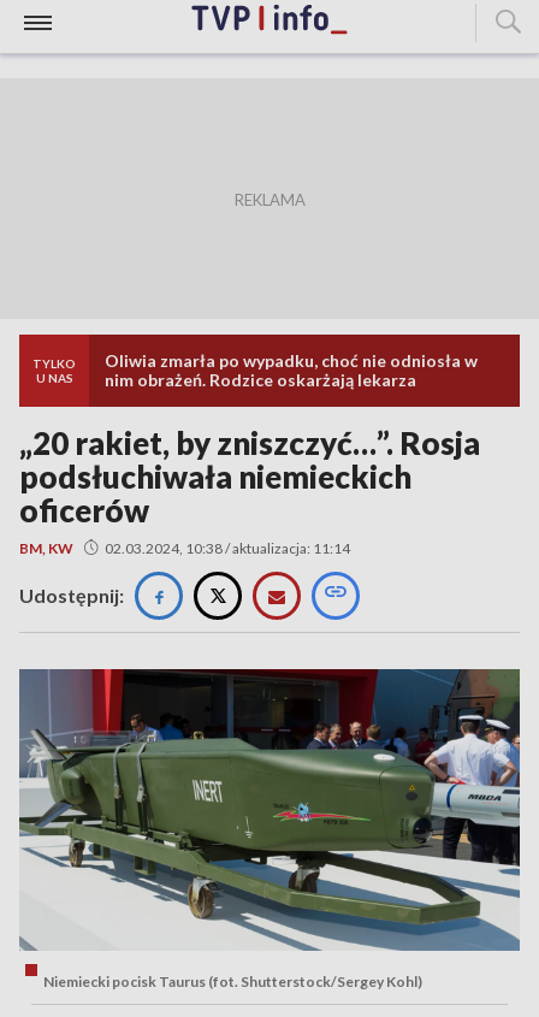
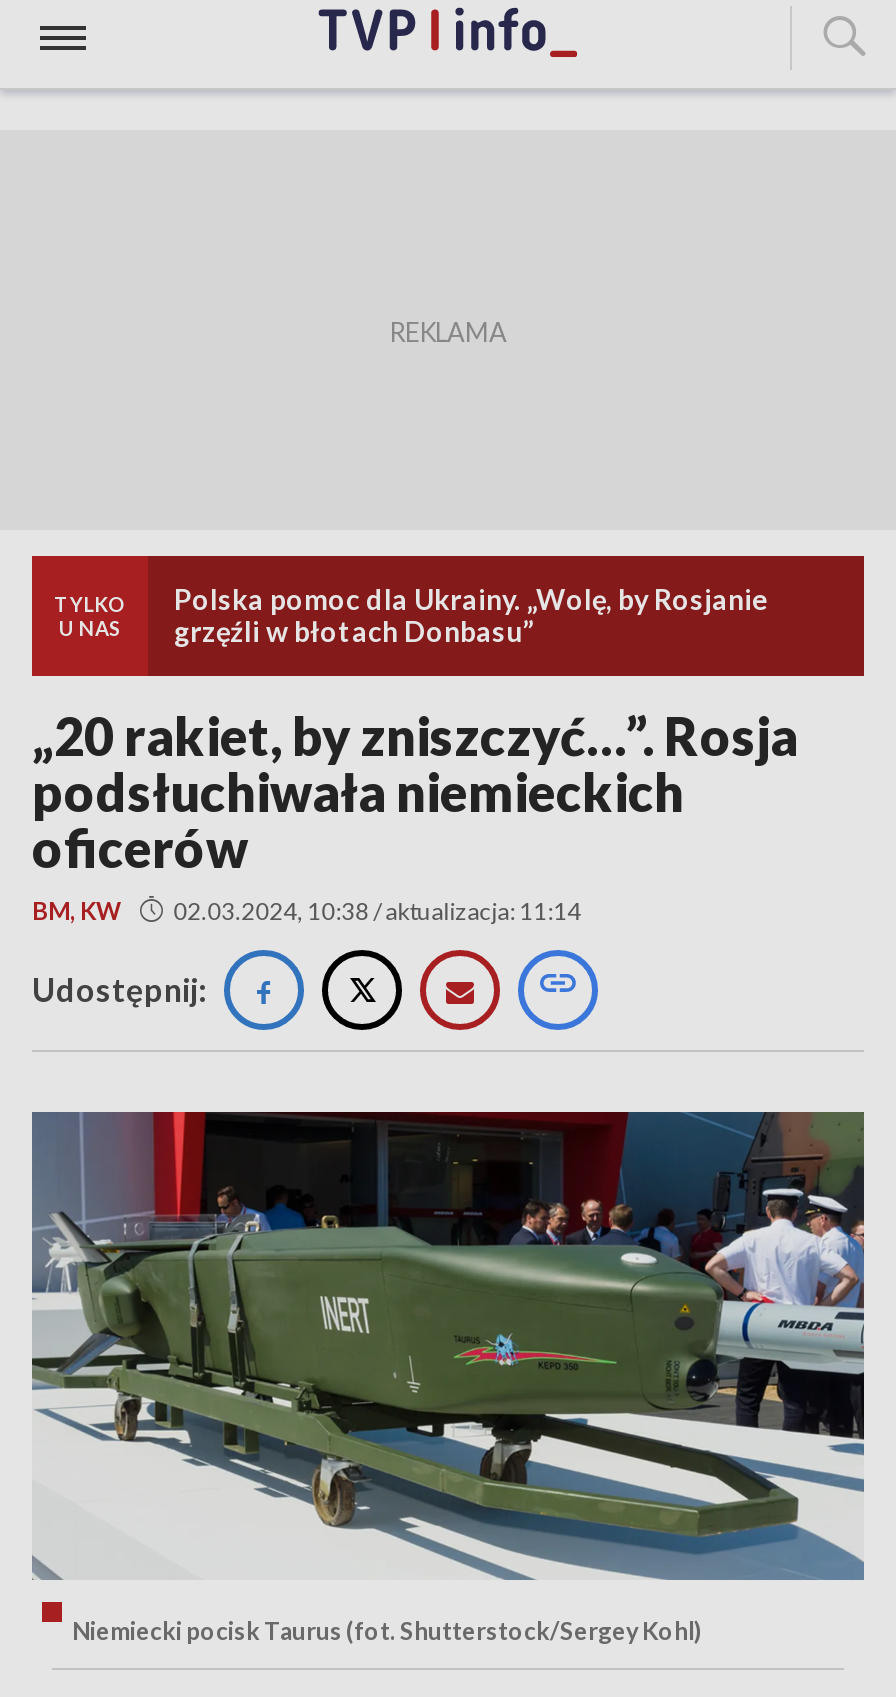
[105,350,478,390] Oliwia zmarła po wypadku, choć nie odniosła w | nim obrażeń. Rodzice oskarżają lekarza -> [174,582,768,648] Polska pomoc dla Ukrainy. „Wolę, by Rosjanie | grzęźli w błotach Donbasu”

